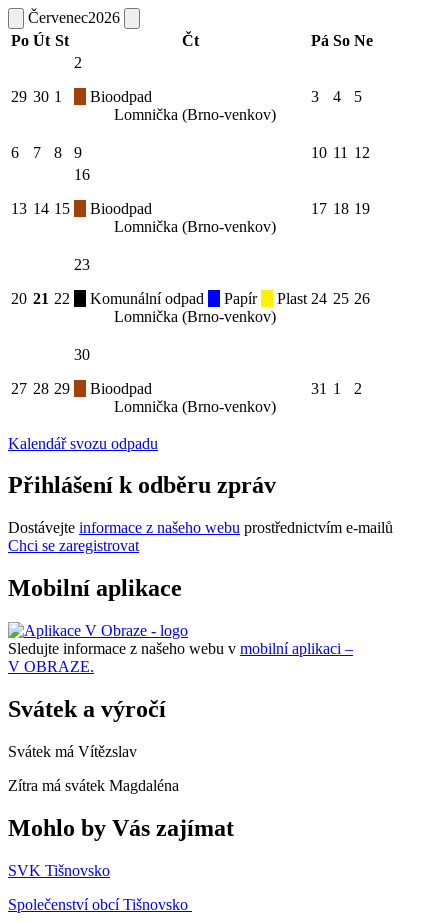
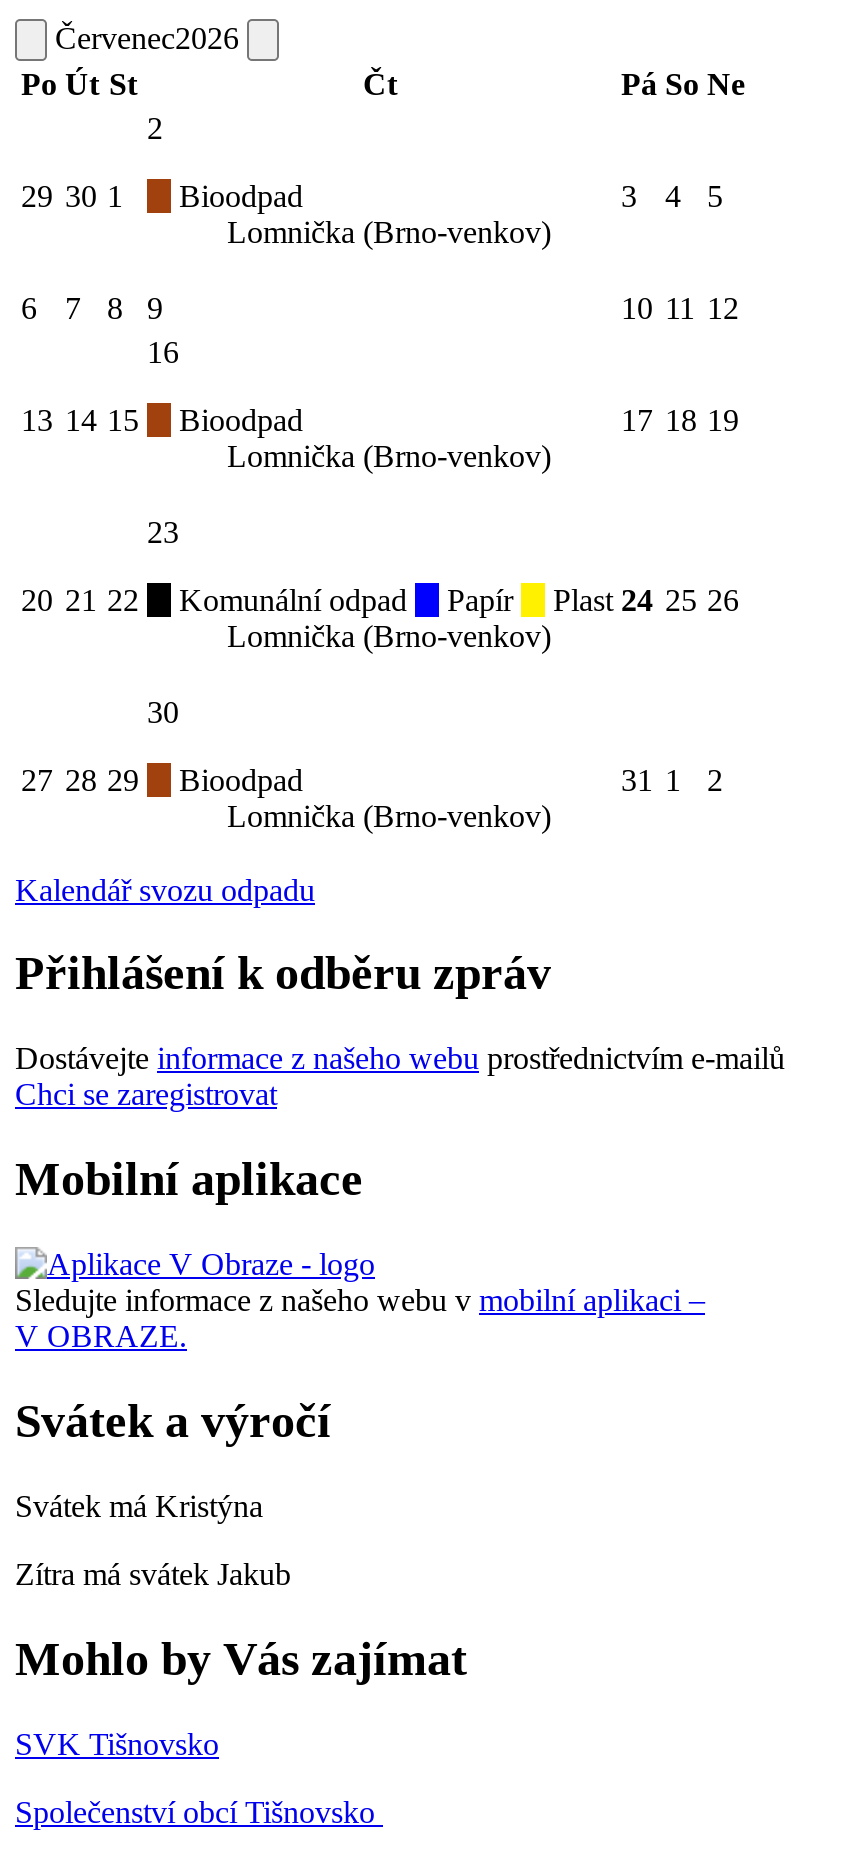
[8,743,137,760] Svátek má Vítězslav -> [15,1489,263,1523] Svátek má Kristýna
[8,777,179,794] Zítra má svátek Magdaléna -> [15,1557,291,1591] Zítra má svátek Jakub

